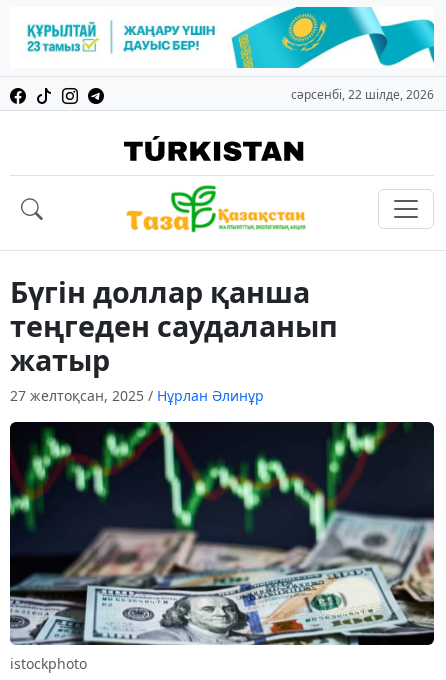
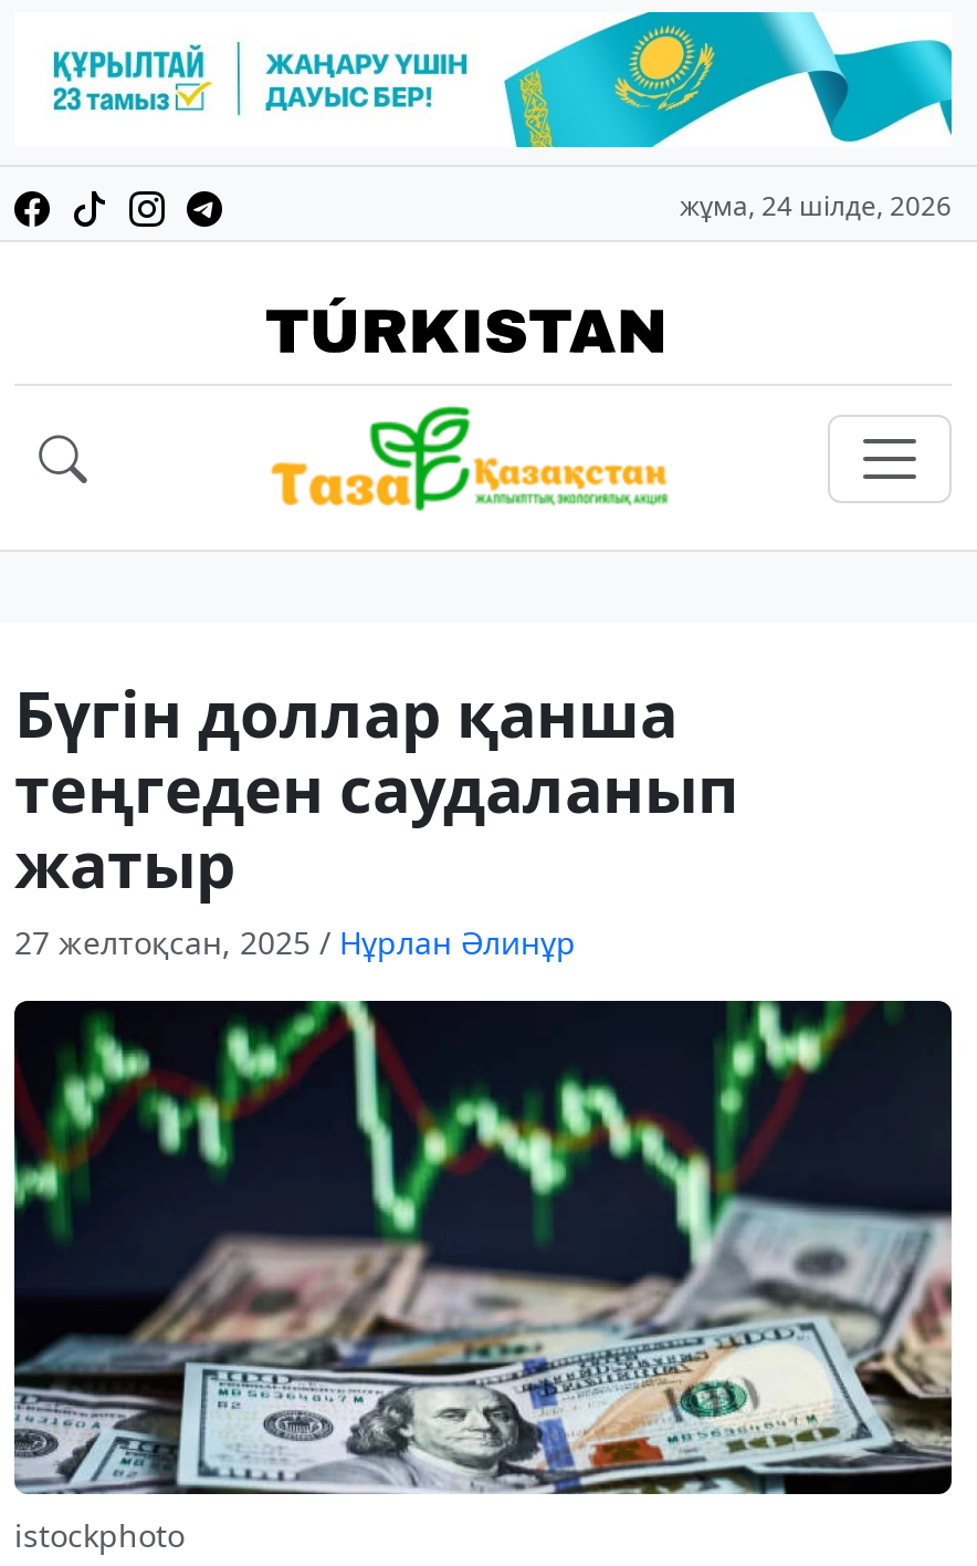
[291,86,434,103] сәрсенбі, 22 шілде, 2026 -> [680,187,952,225] жұма, 24 шілде, 2026

